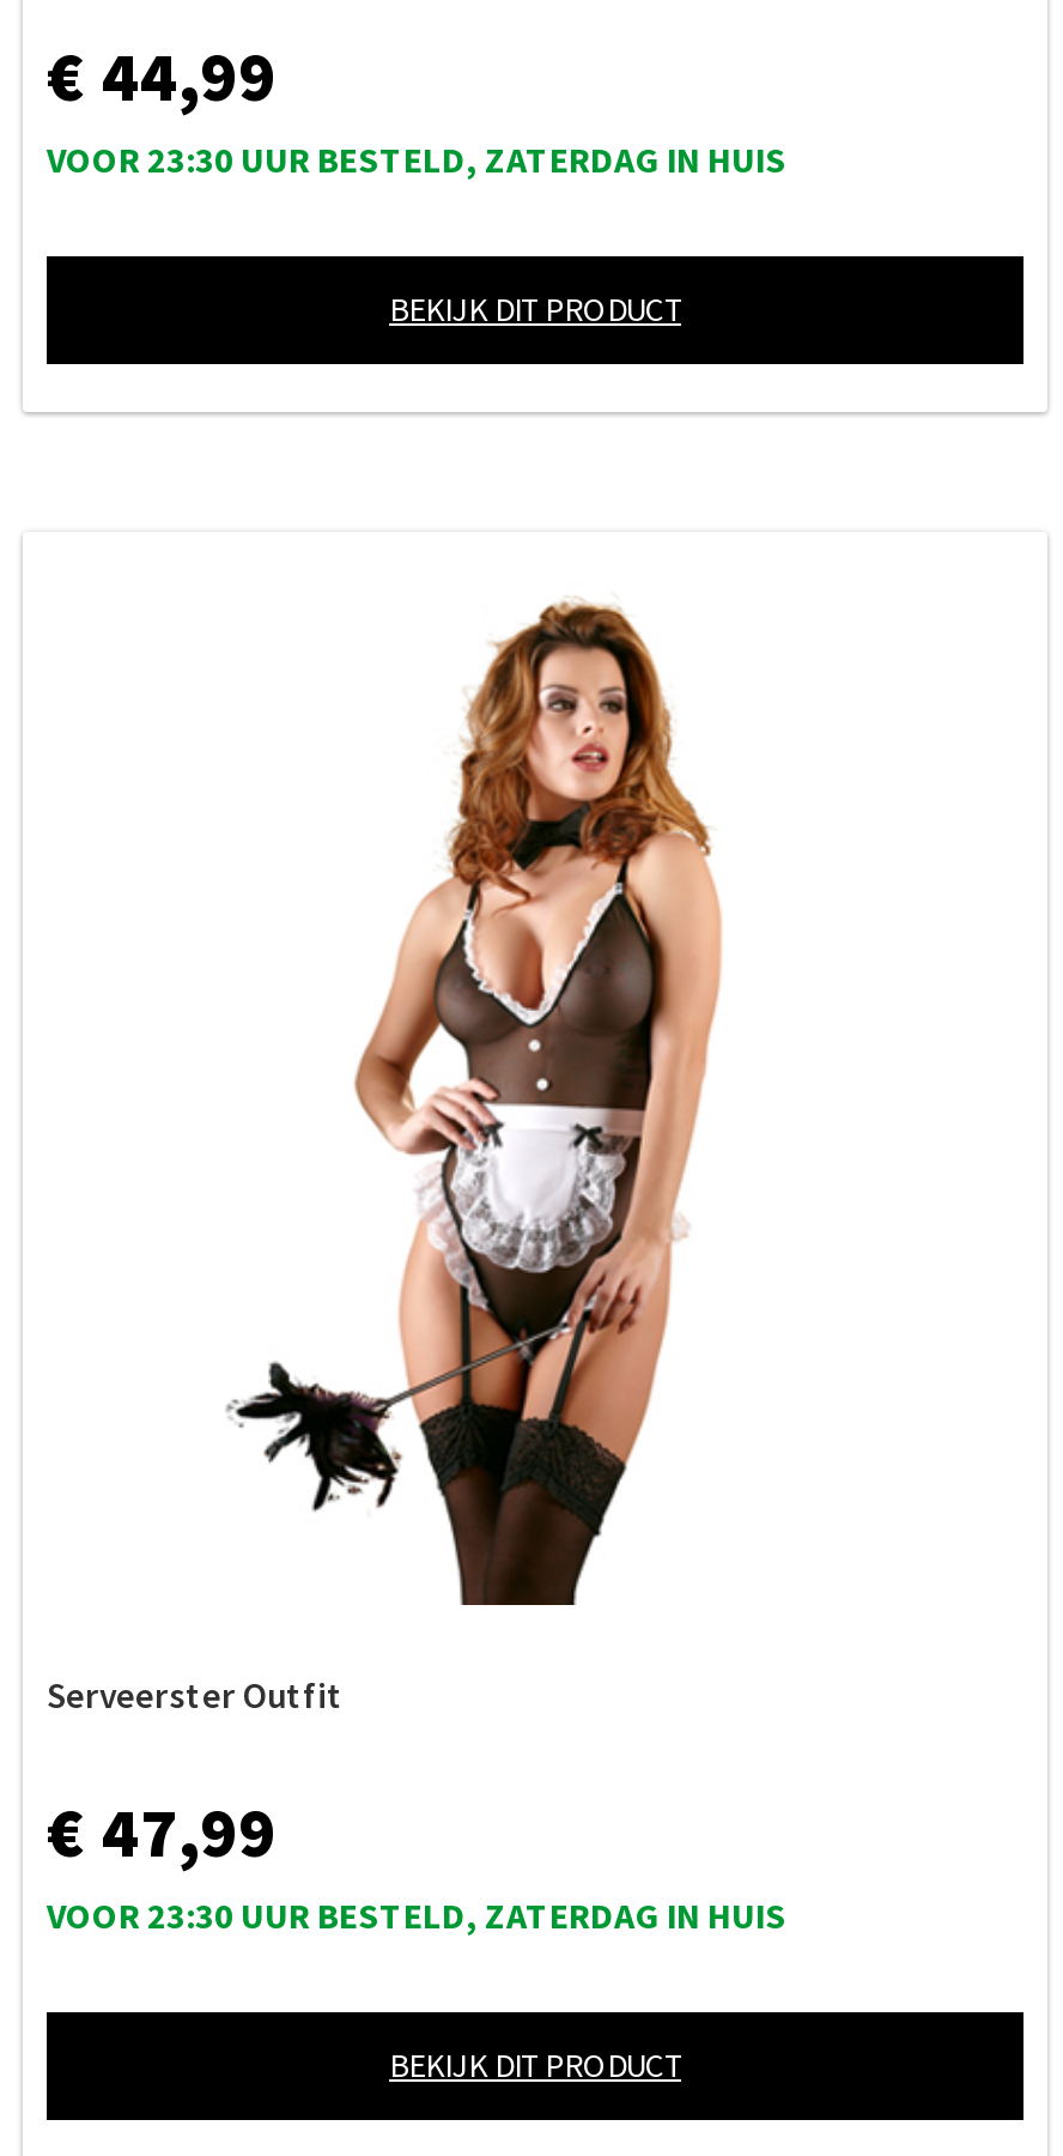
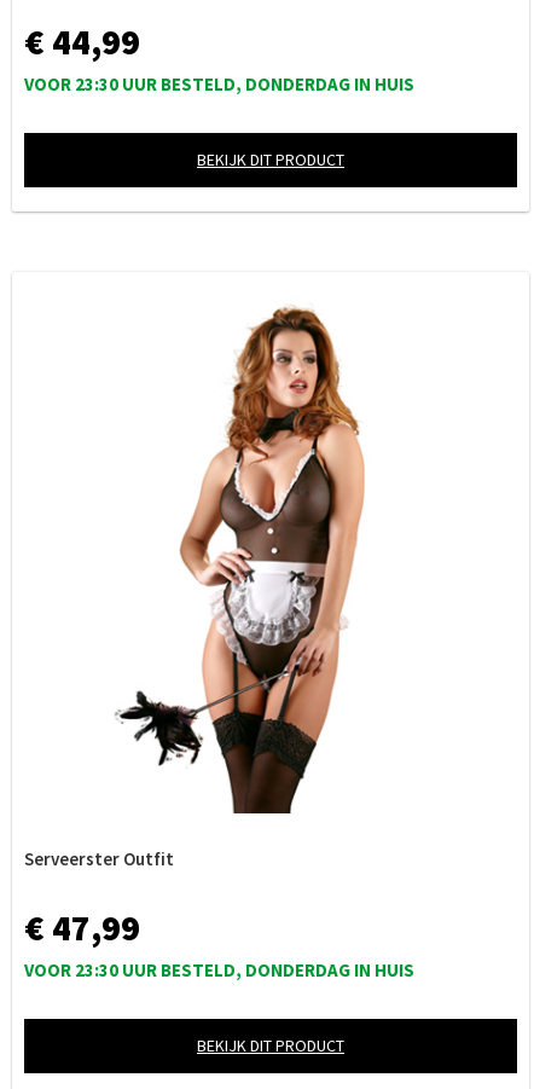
[47,137,786,182] VOOR 23:30 UUR BESTELD, ZATERDAG IN HUIS -> [24,73,414,95] VOOR 23:30 UUR BESTELD, DONDERDAG IN HUIS
[47,1892,786,1938] VOOR 23:30 UUR BESTELD, ZATERDAG IN HUIS -> [24,958,414,981] VOOR 23:30 UUR BESTELD, DONDERDAG IN HUIS

